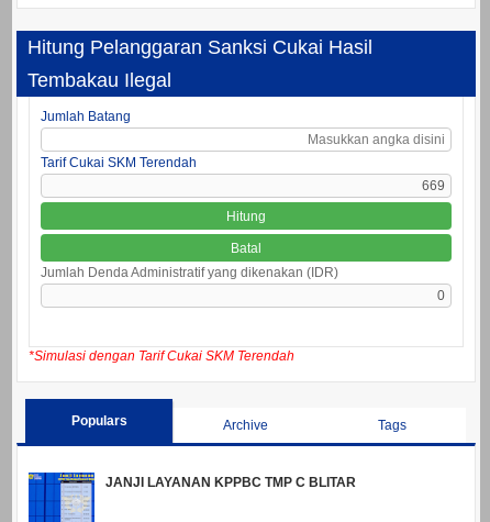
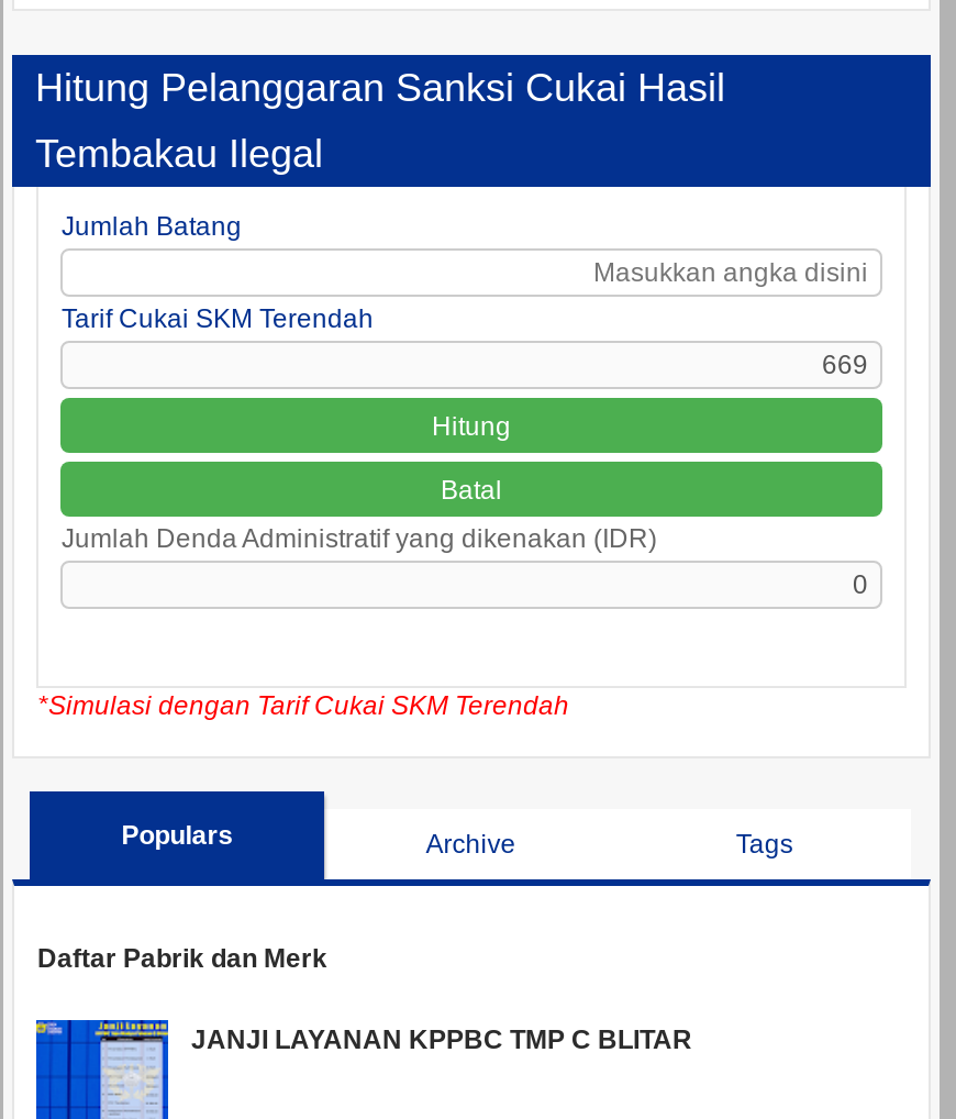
none -> [37,942,327,973] Daftar Pabrik dan Merk

